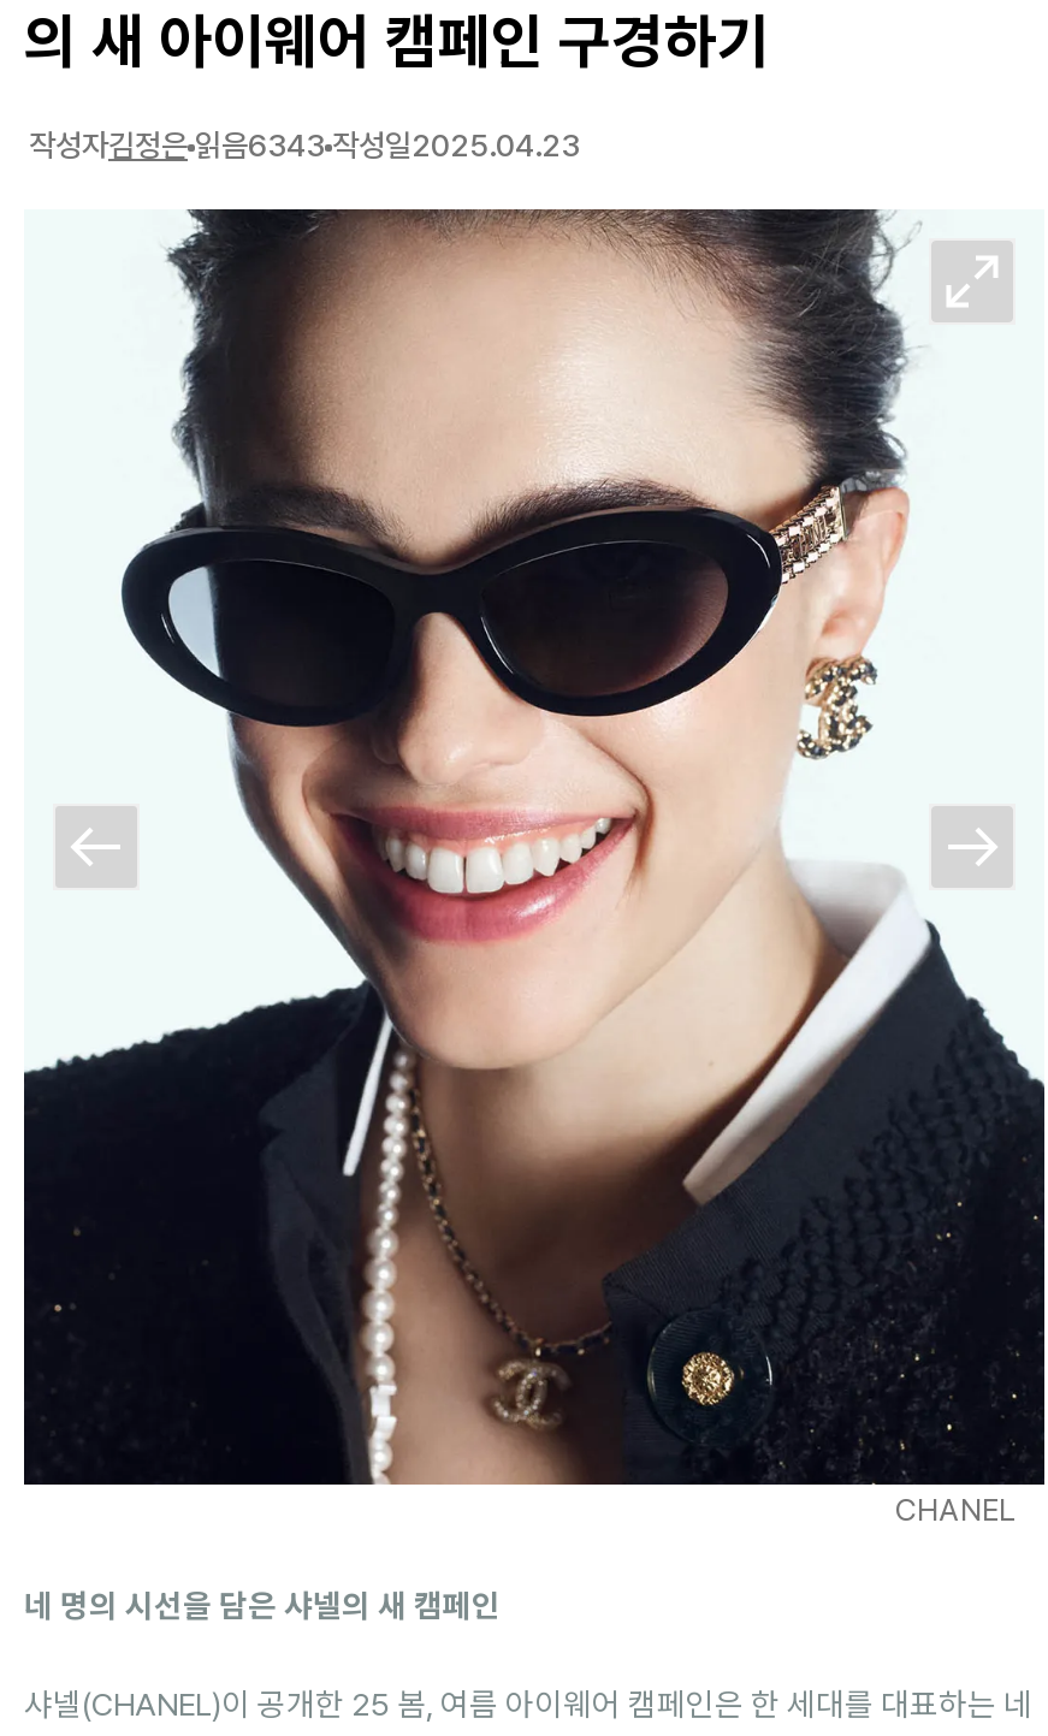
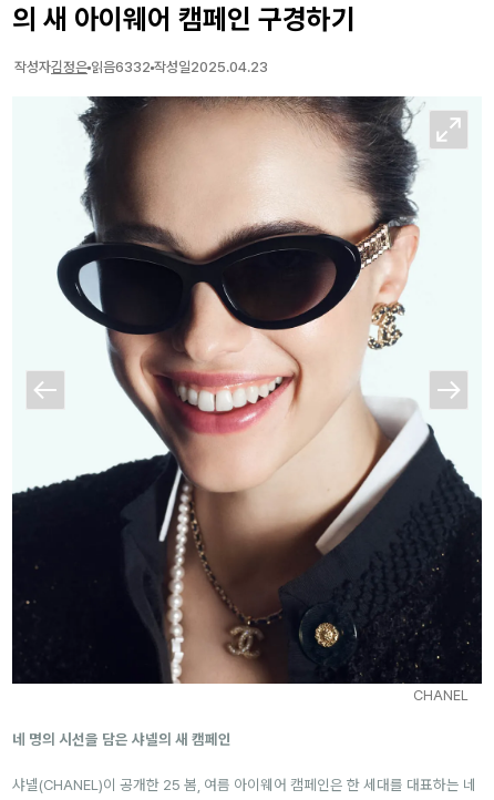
[29,128,580,164] 작성자김정은 읽음6343 작성일2025.04.23 -> [14,59,268,75] 작성자김정은 읽음6332 작성일2025.04.23

